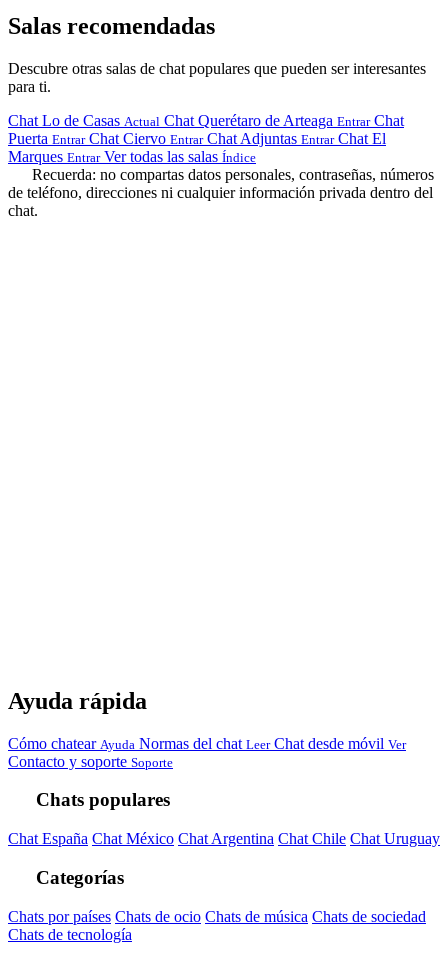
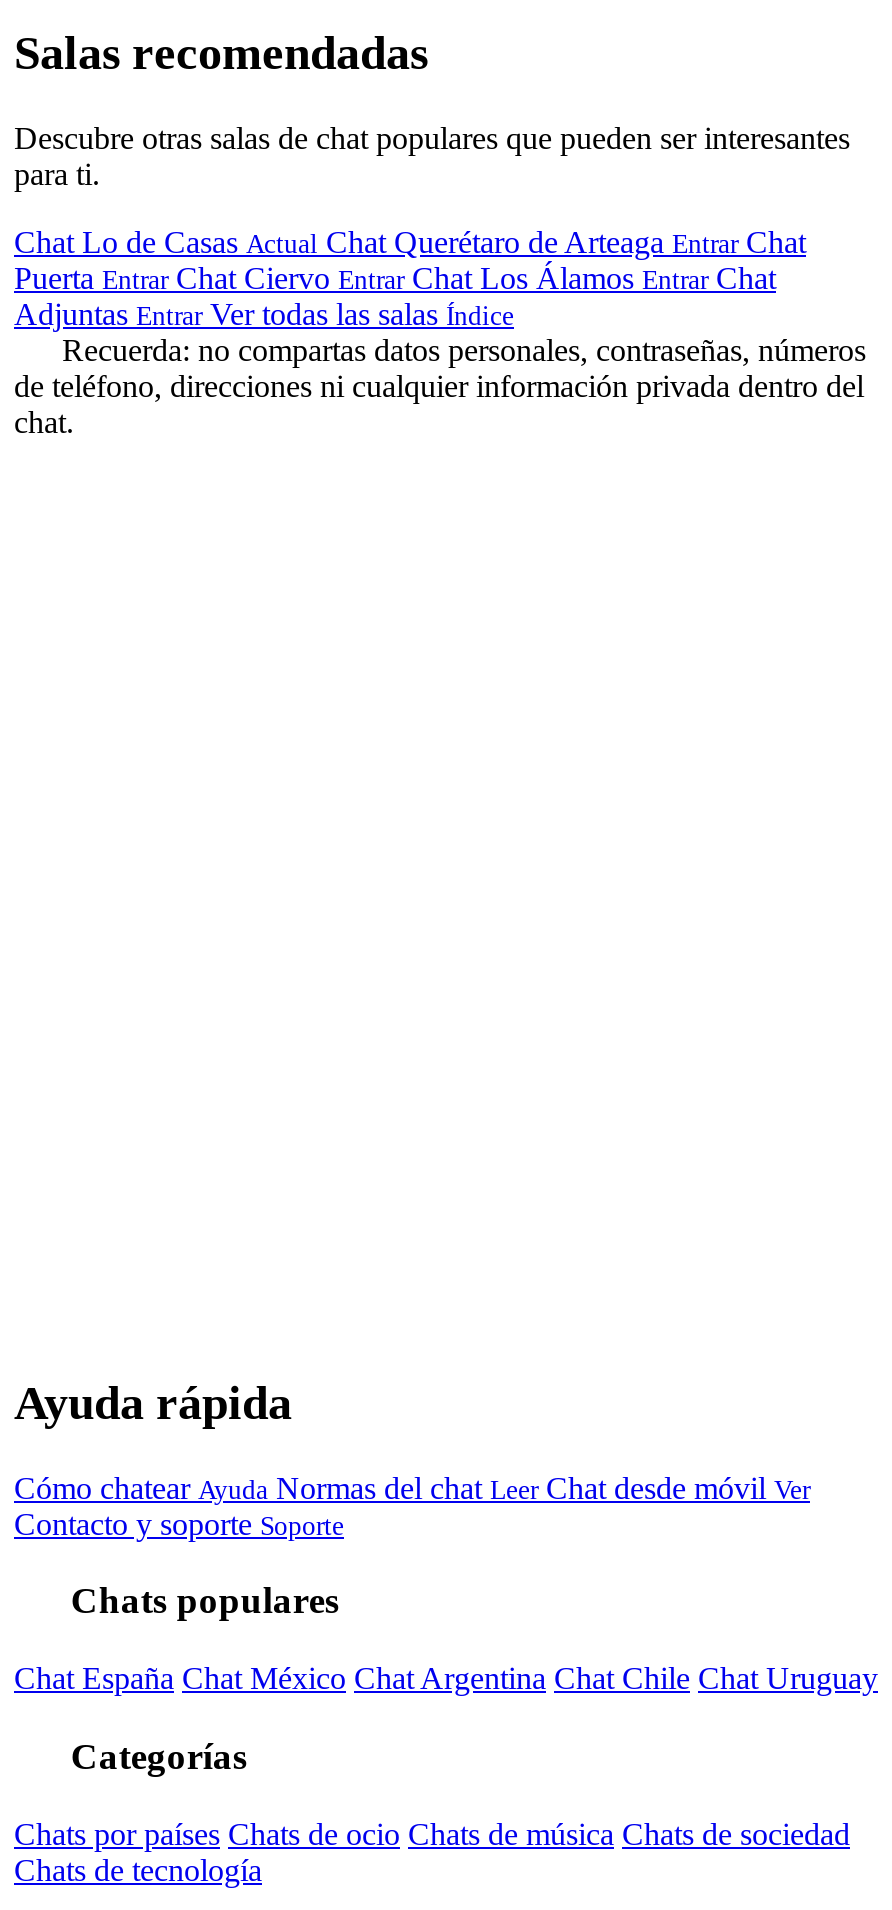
[8,130,386,147] Puerta Entrar Chat Ciervo Entrar Chat Adjuntas Entrar Chat El -> [14,261,776,295] Puerta Entrar Chat Ciervo Entrar Chat Los Álamos Entrar Chat
[8,148,256,165] Marques Entrar Ver todas las salas Índice -> [14,297,514,331] Adjuntas Entrar Ver todas las salas Índice

